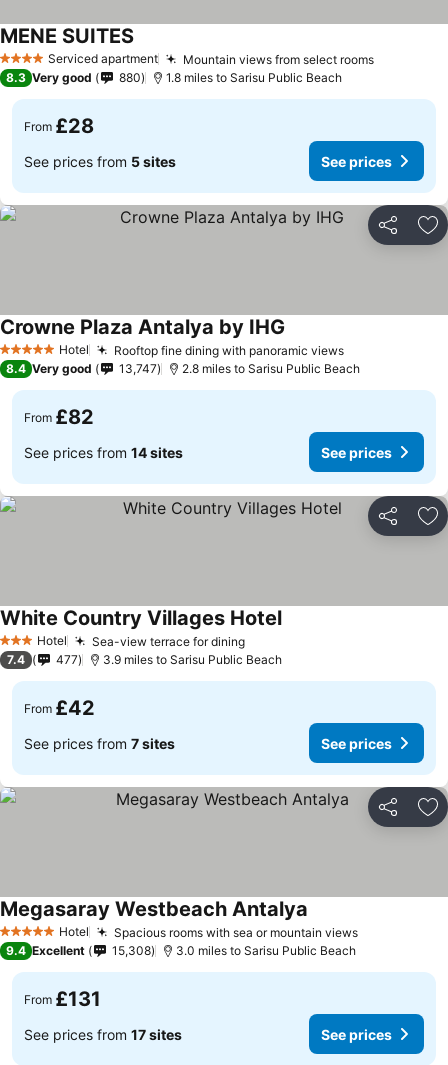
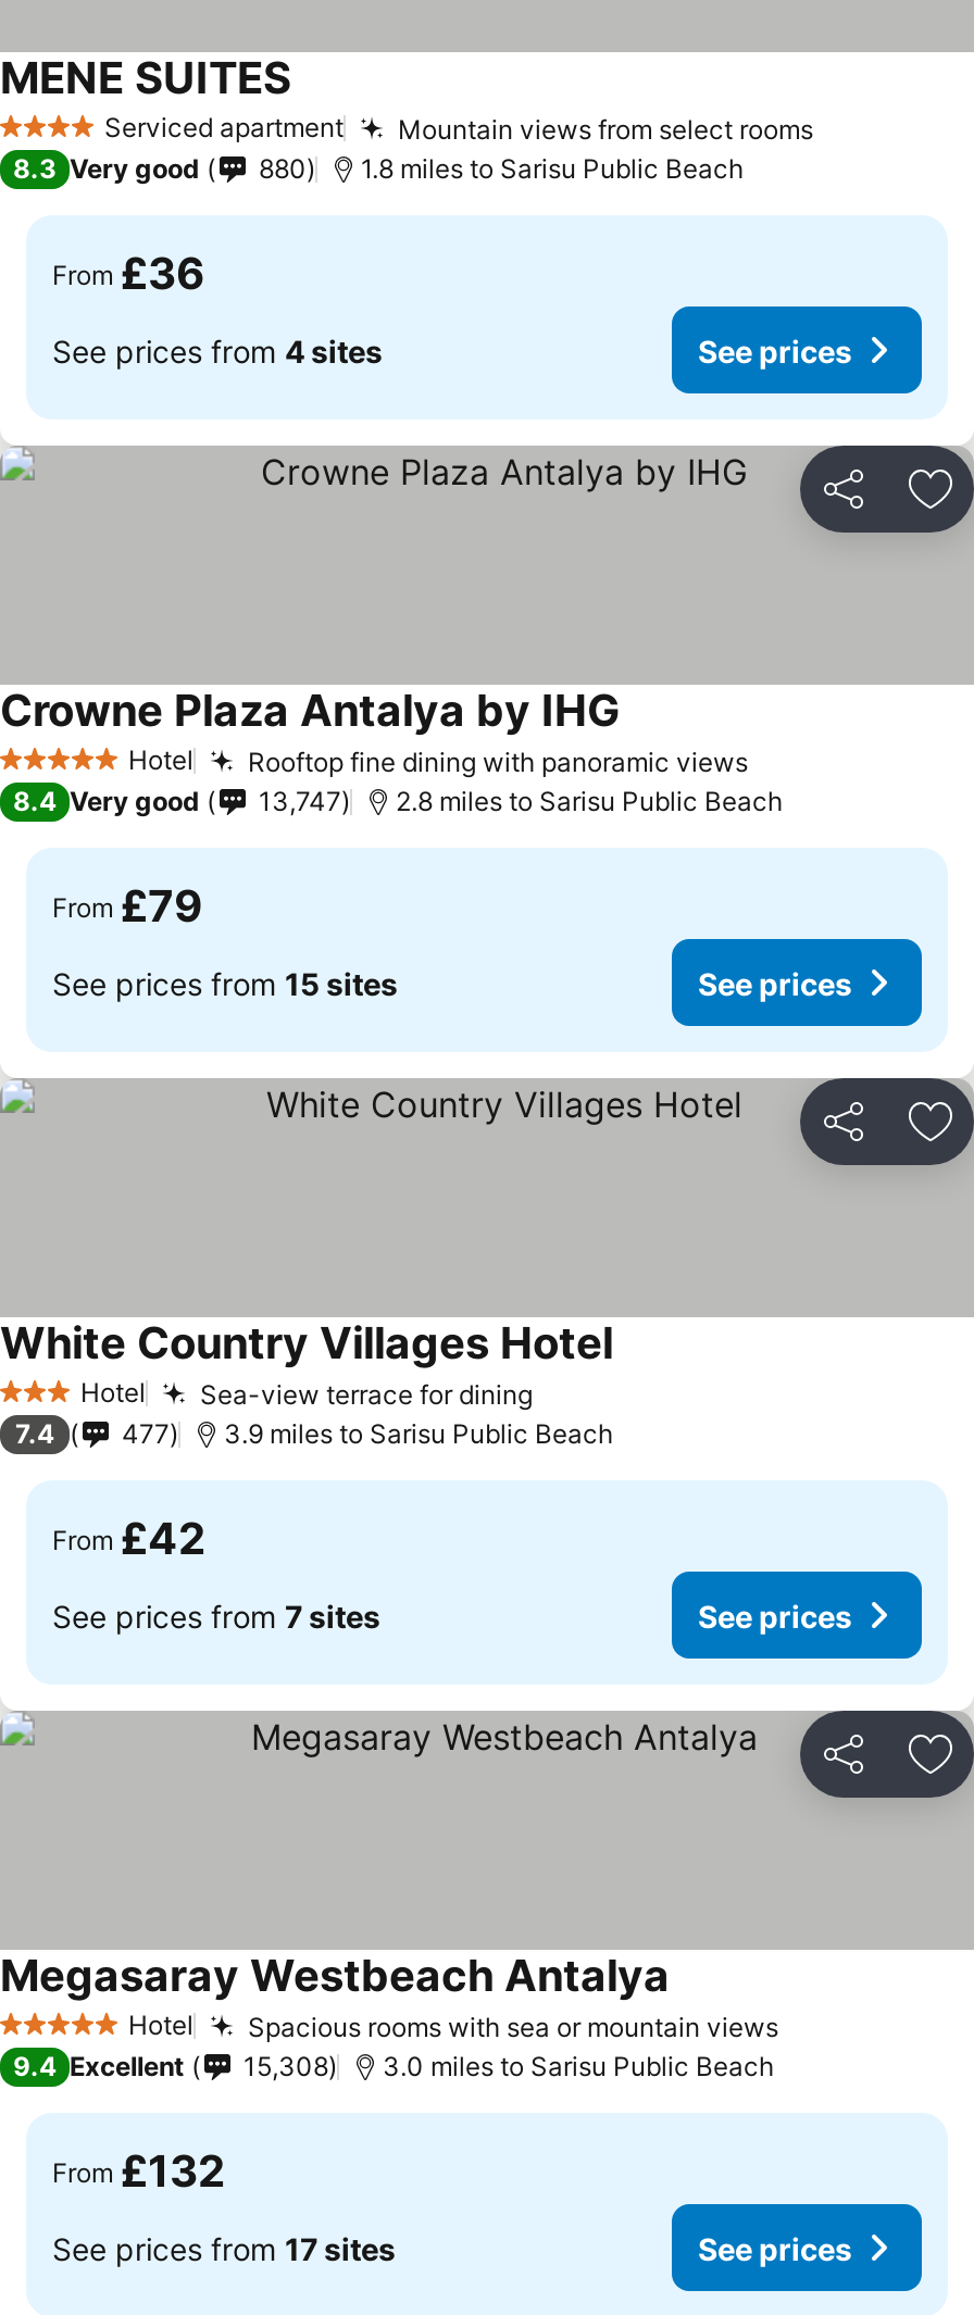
[24,114,94,138] From £28 -> [52,248,204,300] From £36
[24,152,176,169] See prices from 5 sites -> [52,331,383,368] See prices from 4 sites
[24,405,94,429] From £82 -> [52,880,202,933] From £79
[24,443,183,460] See prices from 14 sites -> [52,964,398,1001] See prices from 15 sites
[24,987,101,1011] From £131 -> [52,2145,226,2198] From £132

